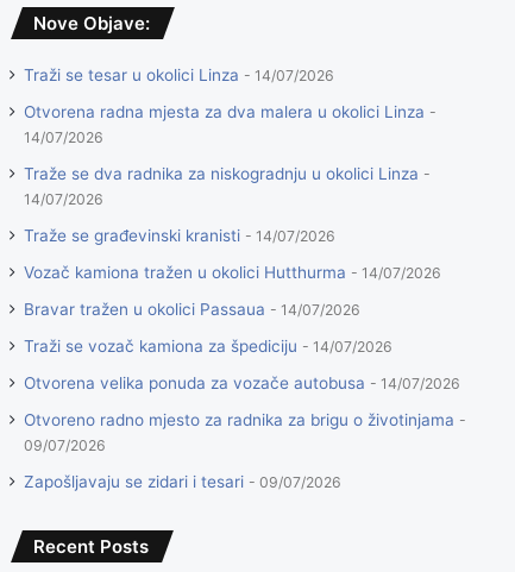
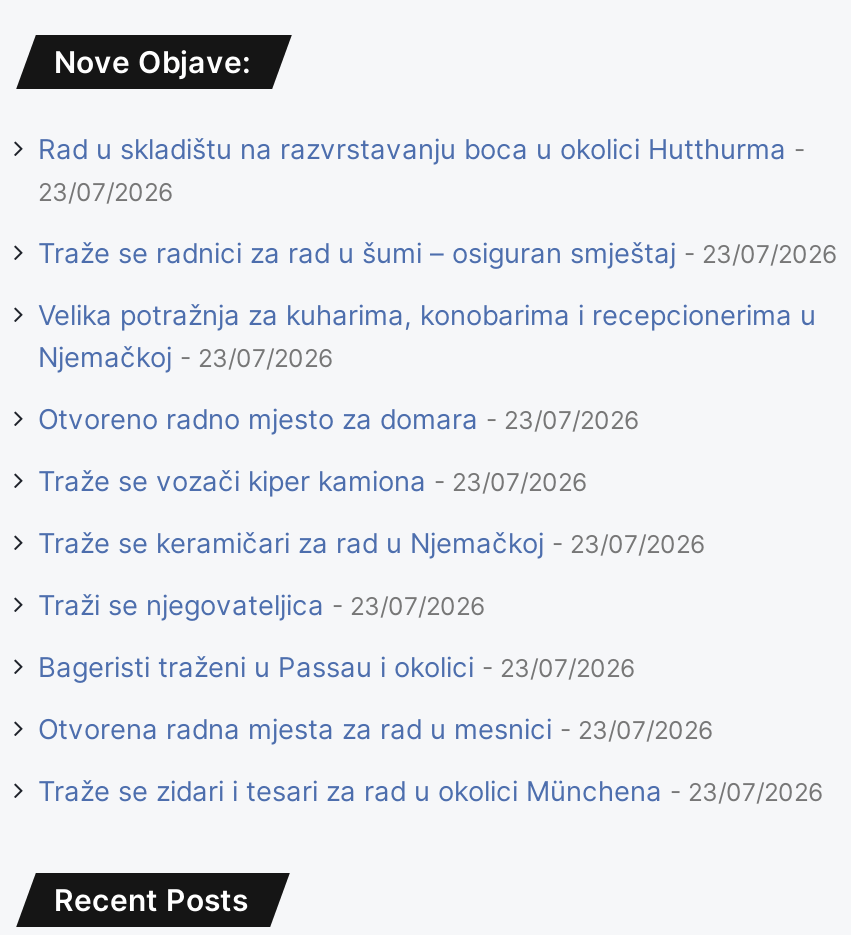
[24,65,334,84] Traži se tesar u okolici Linza | 14/07/2026 -> [38,133,786,207] Rad u skladištu na razvrstavanju boca u okolici Hutthurma | 23/07/2026
[24,102,425,146] Otvorena radna mjesta za dva malera u okolici Linza | 14/07/2026 -> [38,237,838,269] Traže se radnici za rad u šumi – osiguran smještaj | 23/07/2026
[24,164,419,208] Traže se dva radnika za niskogradnju u okolici Linza | 14/07/2026 -> [38,299,816,373] Velika potražnja za kuharima, konobarima i recepcionerima u | Njemačkoj | 23/07/2026
[24,225,335,244] Traže se građevinski kranisti | 14/07/2026 -> [38,403,640,435] Otvoreno radno mjesto za domara | 23/07/2026
[24,262,441,281] Vozač kamiona tražen u okolici Hutthurma | 14/07/2026 -> [38,465,588,497] Traže se vozači kiper kamiona | 23/07/2026
[24,299,360,318] Bravar tražen u okolici Passaua | 14/07/2026 -> [38,527,706,559] Traže se keramičari za rad u Njemačkoj | 23/07/2026
[24,336,392,355] Traži se vozač kamiona za špediciju | 14/07/2026 -> [38,589,486,621] Traži se njegovateljica | 23/07/2026
[24,373,460,392] Otvorena velika ponuda za vozače autobusa | 14/07/2026 -> [38,651,636,683] Bageristi traženi u Passau i okolici | 23/07/2026
[24,410,454,454] Otvoreno radno mjesto za radnika za brigu o životinjama | 09/07/2026 -> [38,713,714,745] Otvorena radna mjesta za rad u mesnici | 23/07/2026
[24,472,341,491] Zapošljavaju se zidari i tesari | 09/07/2026 -> [38,775,824,807] Traže se zidari i tesari za rad u okolici Münchena | 23/07/2026

